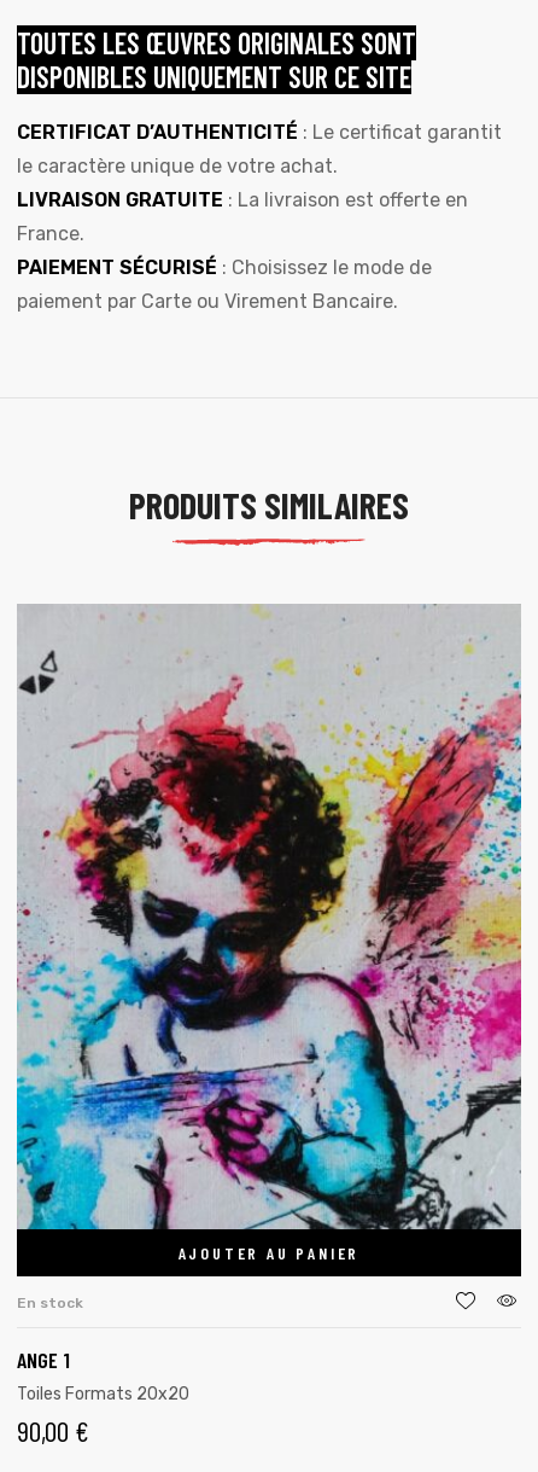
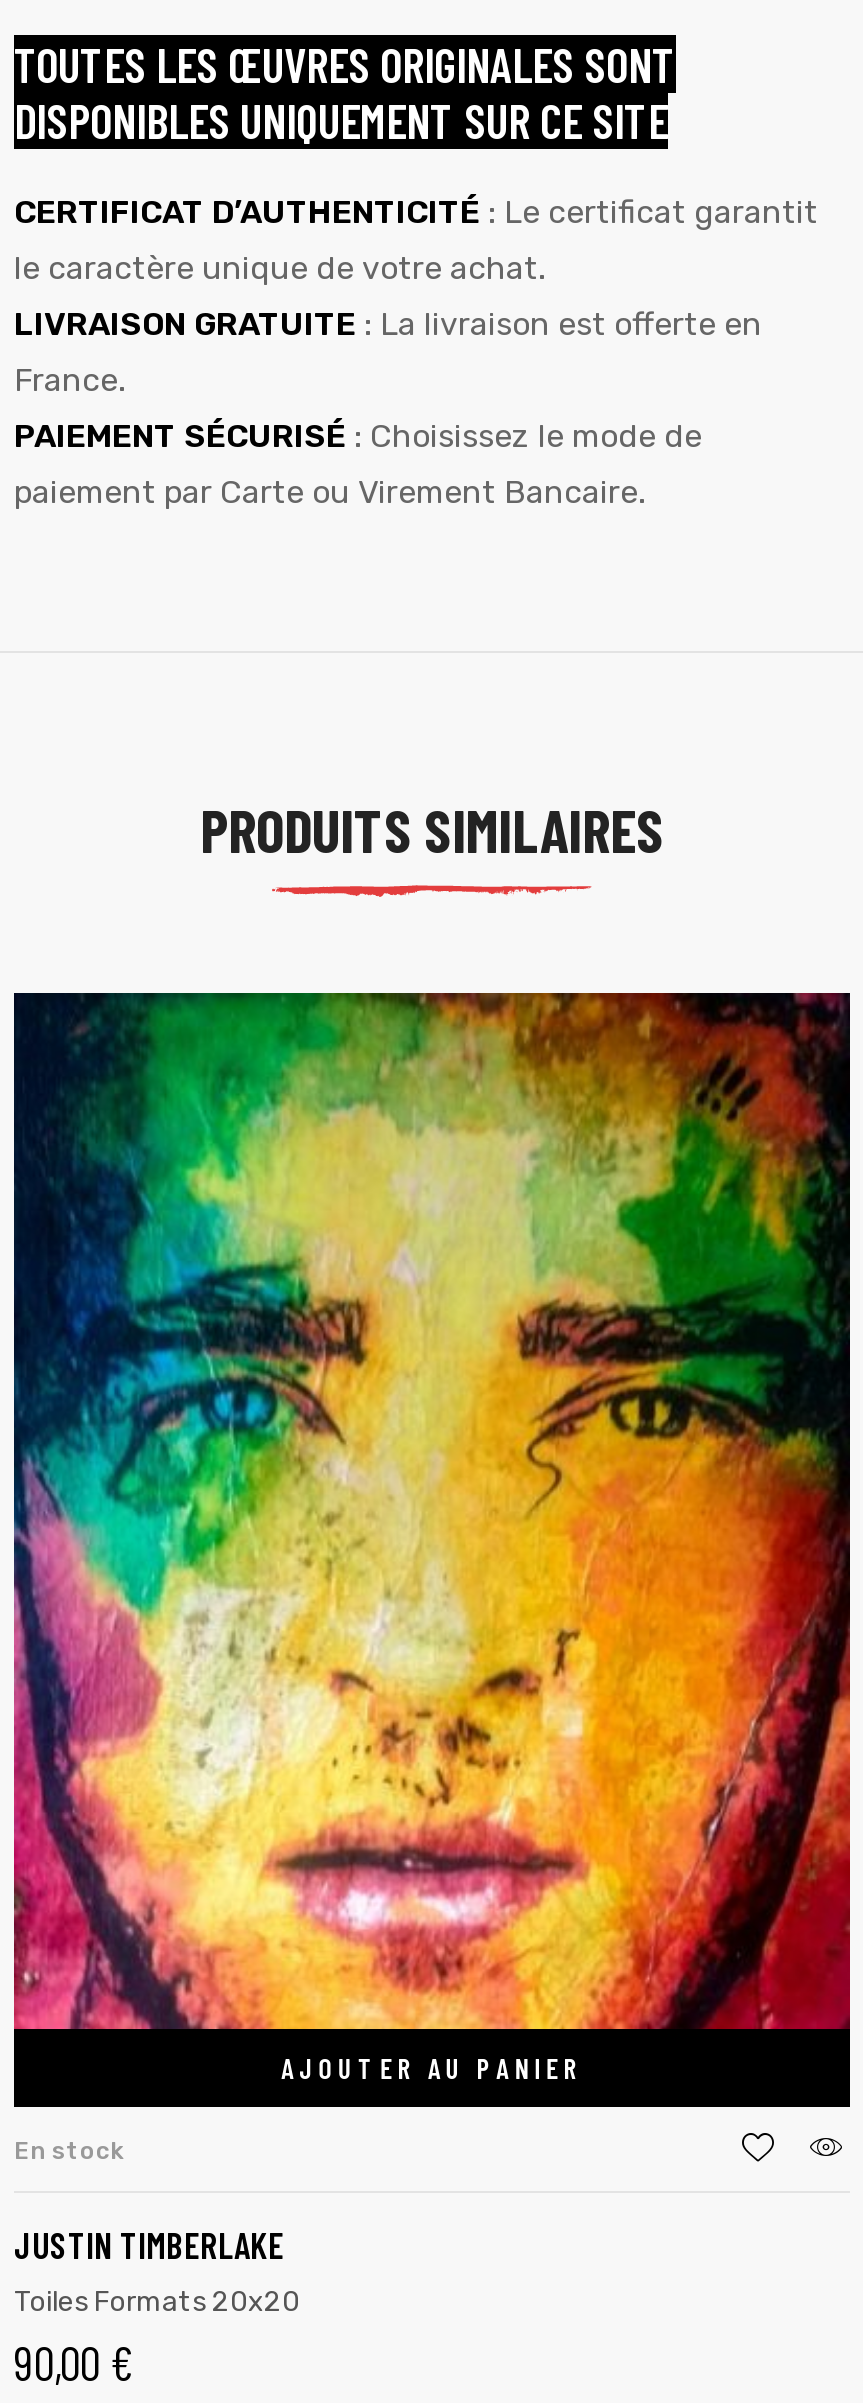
[16,604,522,1230] [image] -> [12,991,852,2031] [image]
[17,1347,70,1373] ANGE 1 -> [14,2224,284,2268] JUSTIN TIMBERLAKE

